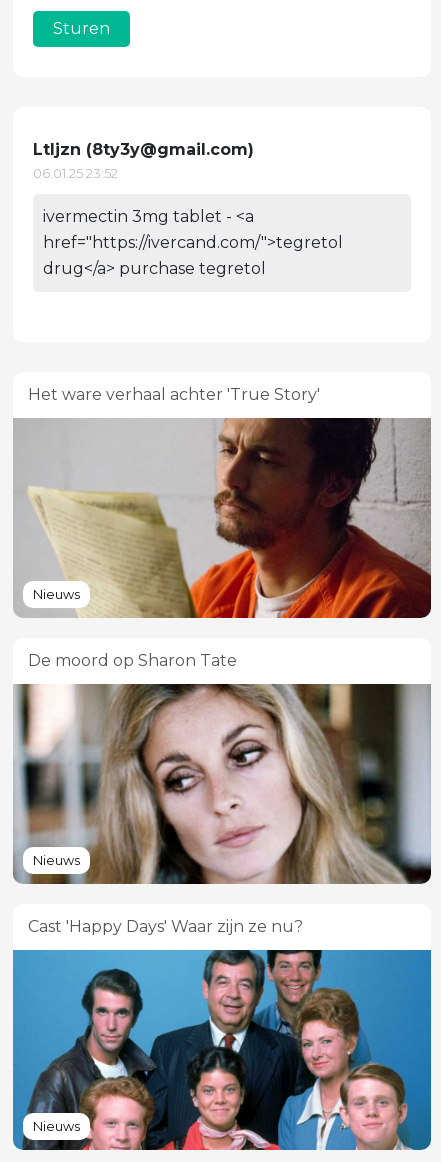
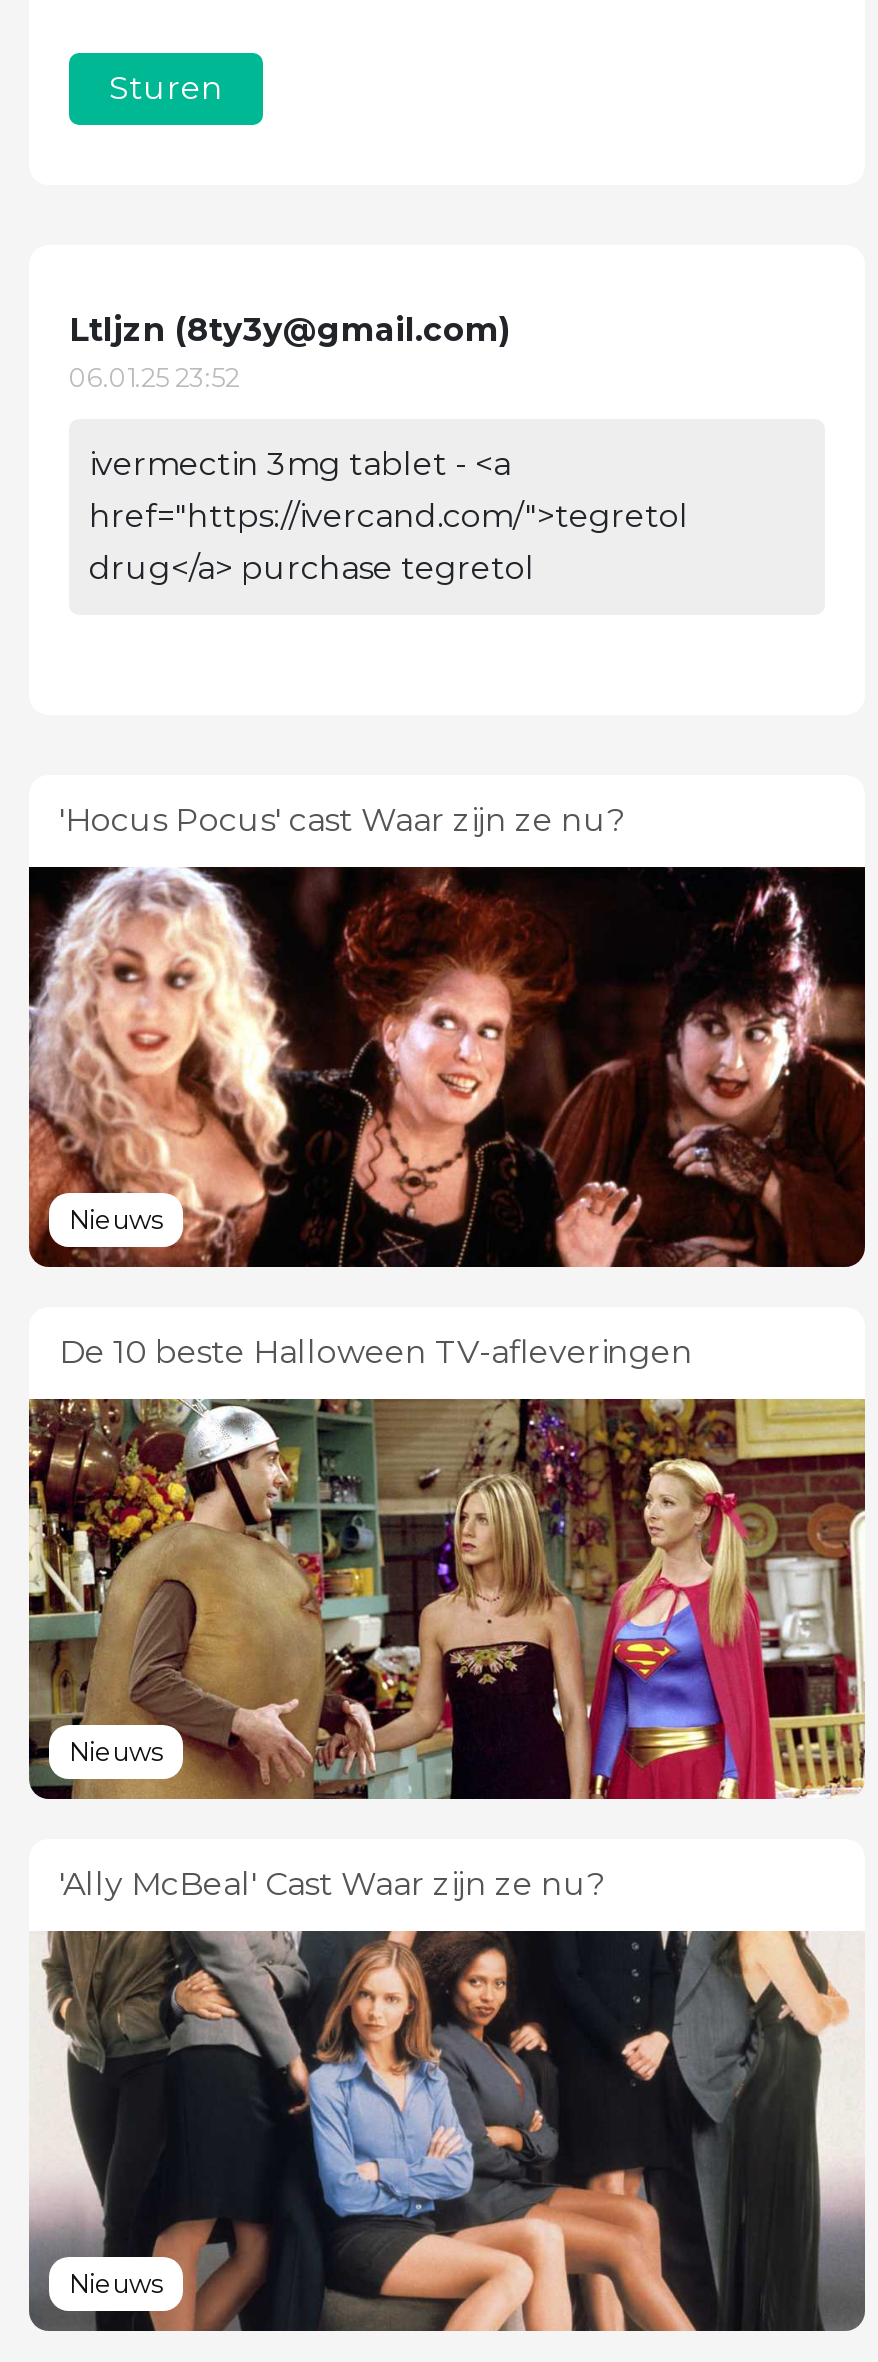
[28,385,320,404] Het ware verhaal achter 'True Story' -> [59,801,625,839] 'Hocus Pocus' cast Waar zijn ze nu?
[13,417,431,670] [image] | De moord op Sharon Tate -> [27,865,865,1371] [image] | De 10 beste Halloween TV-afleveringen
[13,683,432,936] [image] | Cast 'Happy Days' Waar zijn ze nu? -> [27,1397,865,1903] [image] | 'Ally McBeal' Cast Waar zijn ze nu?
[12,949,432,1151] [image] -> [29,1929,865,2333] [image]

